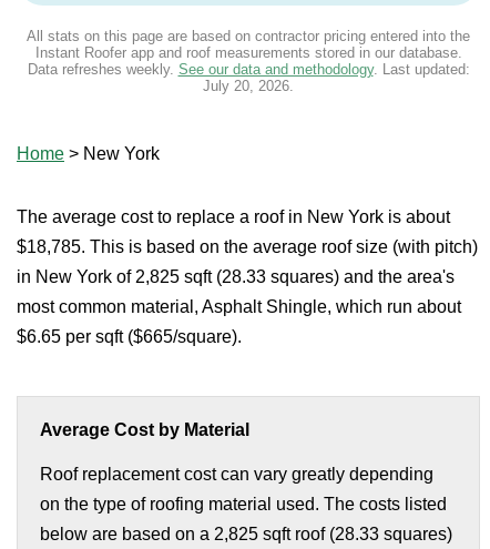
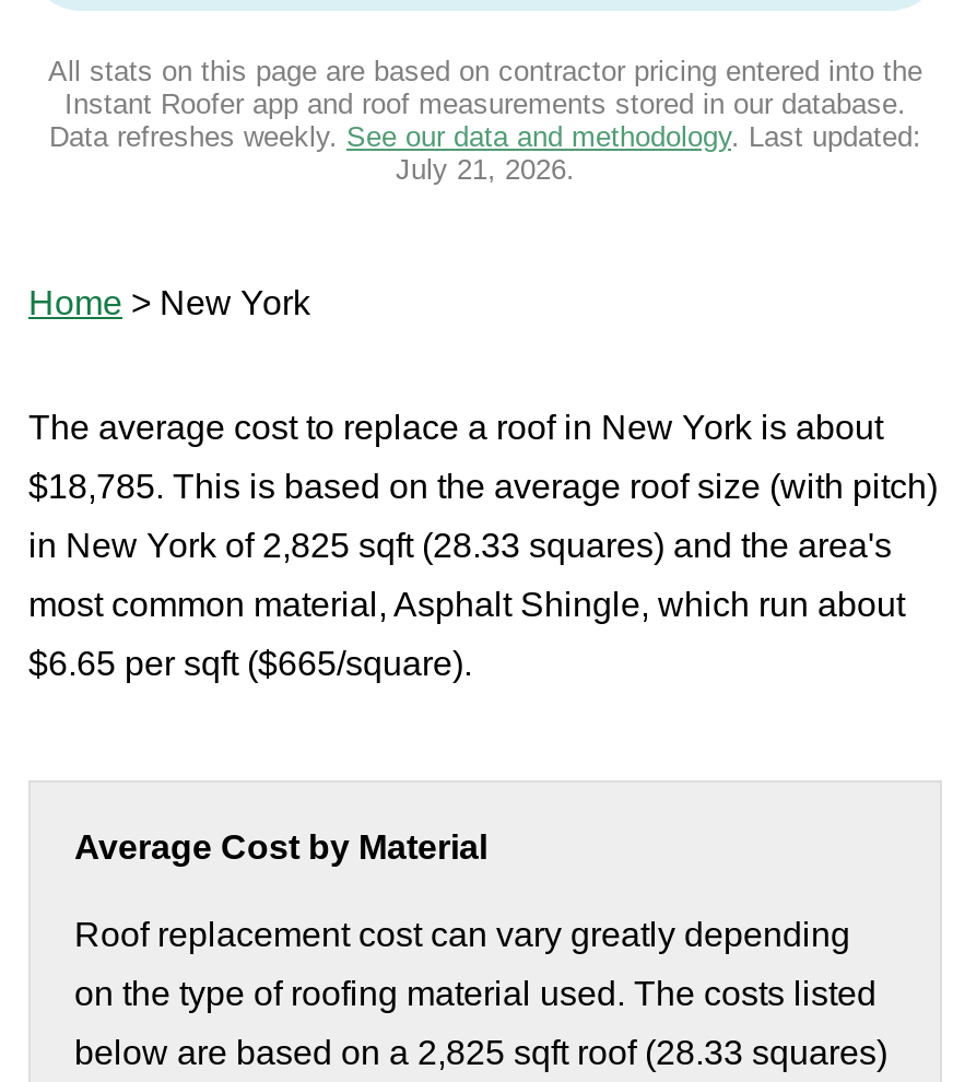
[203,78,294,94] July 20, 2026. -> [396,153,575,186] July 21, 2026.

